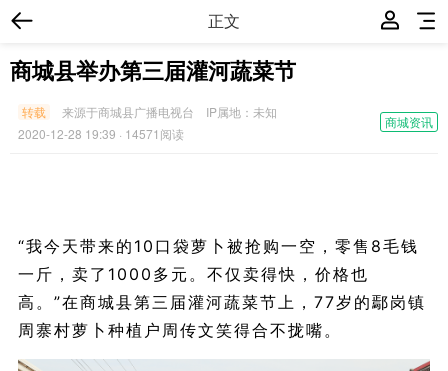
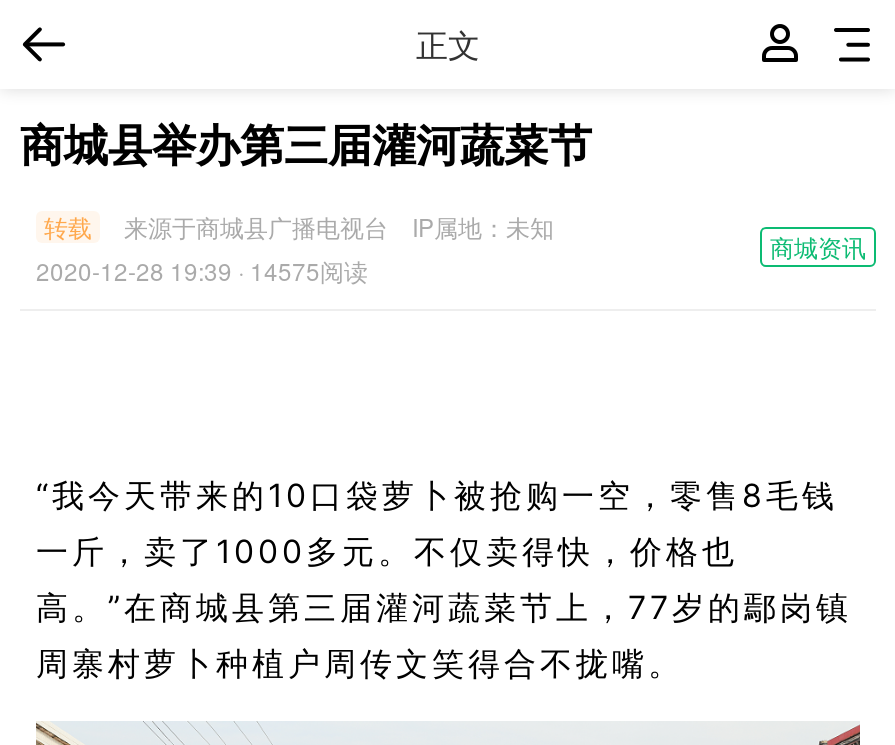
[18,125,184,142] 2020-12-28 19:39 · 14571阅读 -> [36,253,368,287] 2020-12-28 19:39 · 14575阅读

